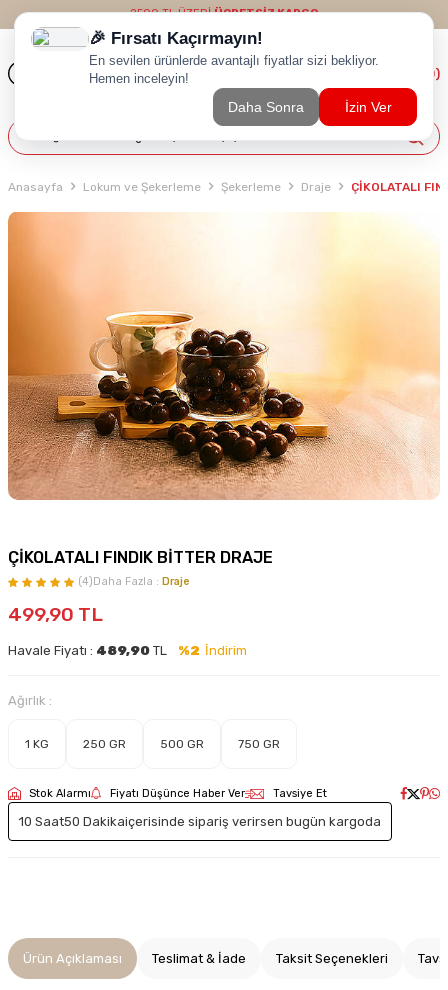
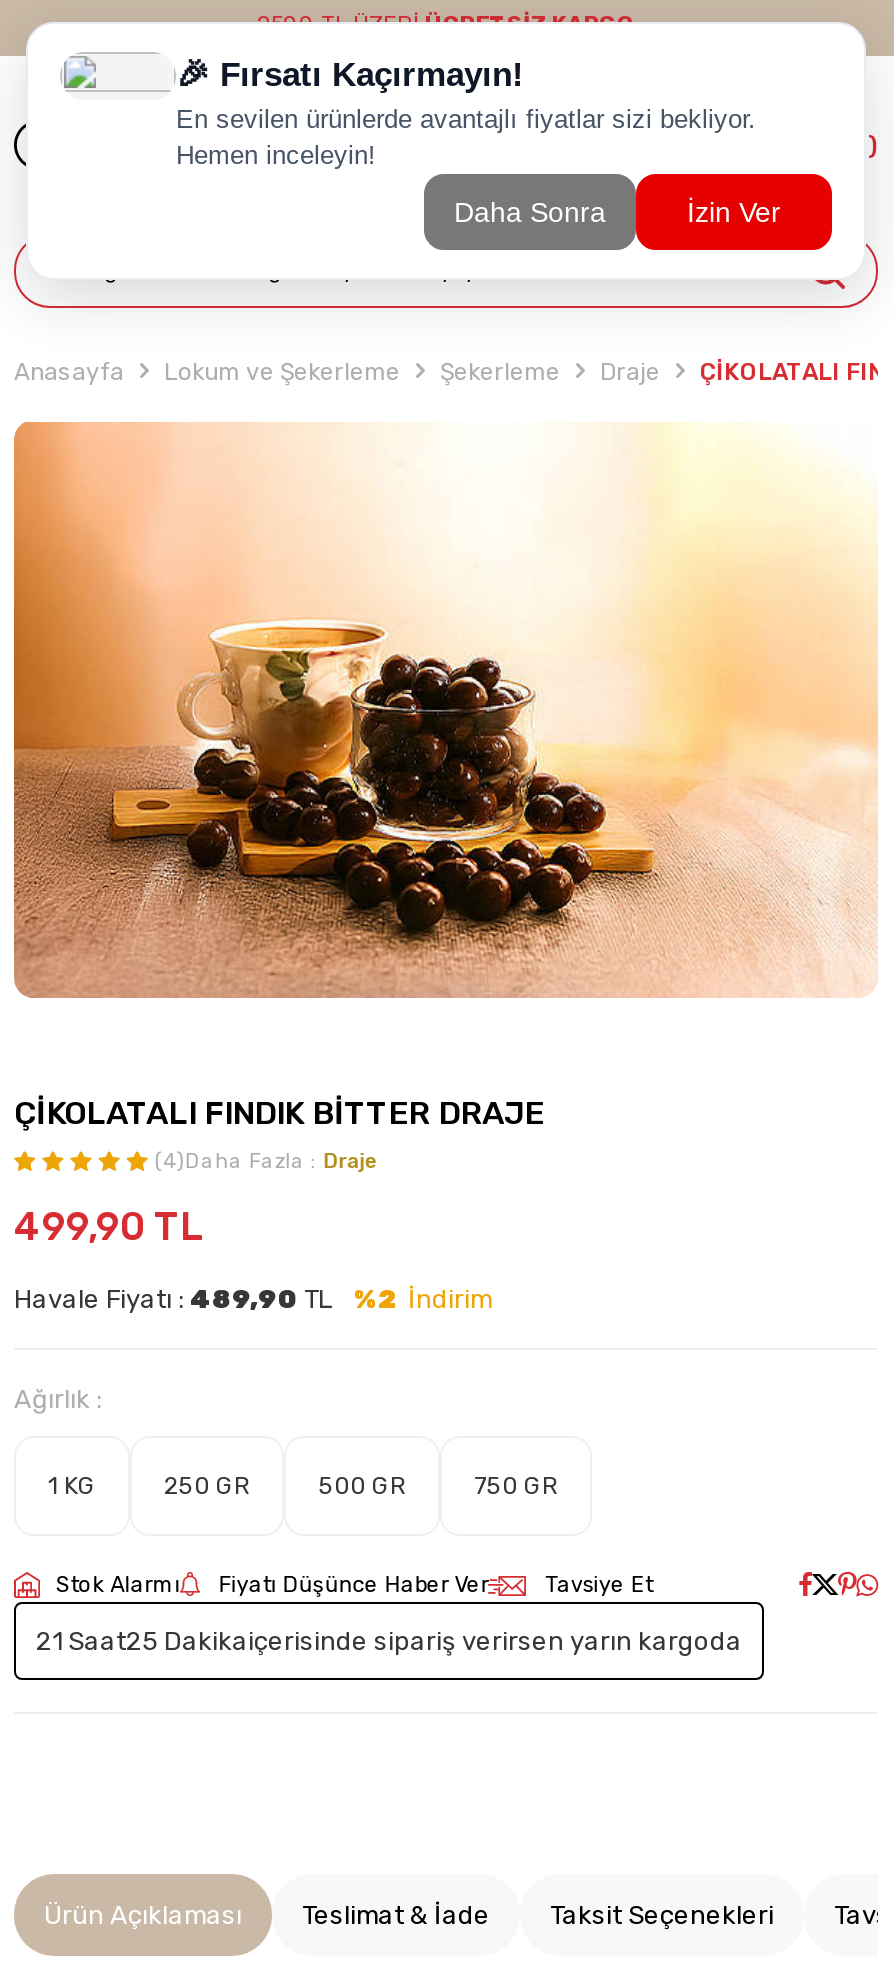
[19,814,381,829] 10 Saat50 Dakikaiçerisinde sipariş verirsen bugün kargoda -> [36,1627,742,1657] 21 Saat25 Dakikaiçerisinde sipariş verirsen yarın kargoda

